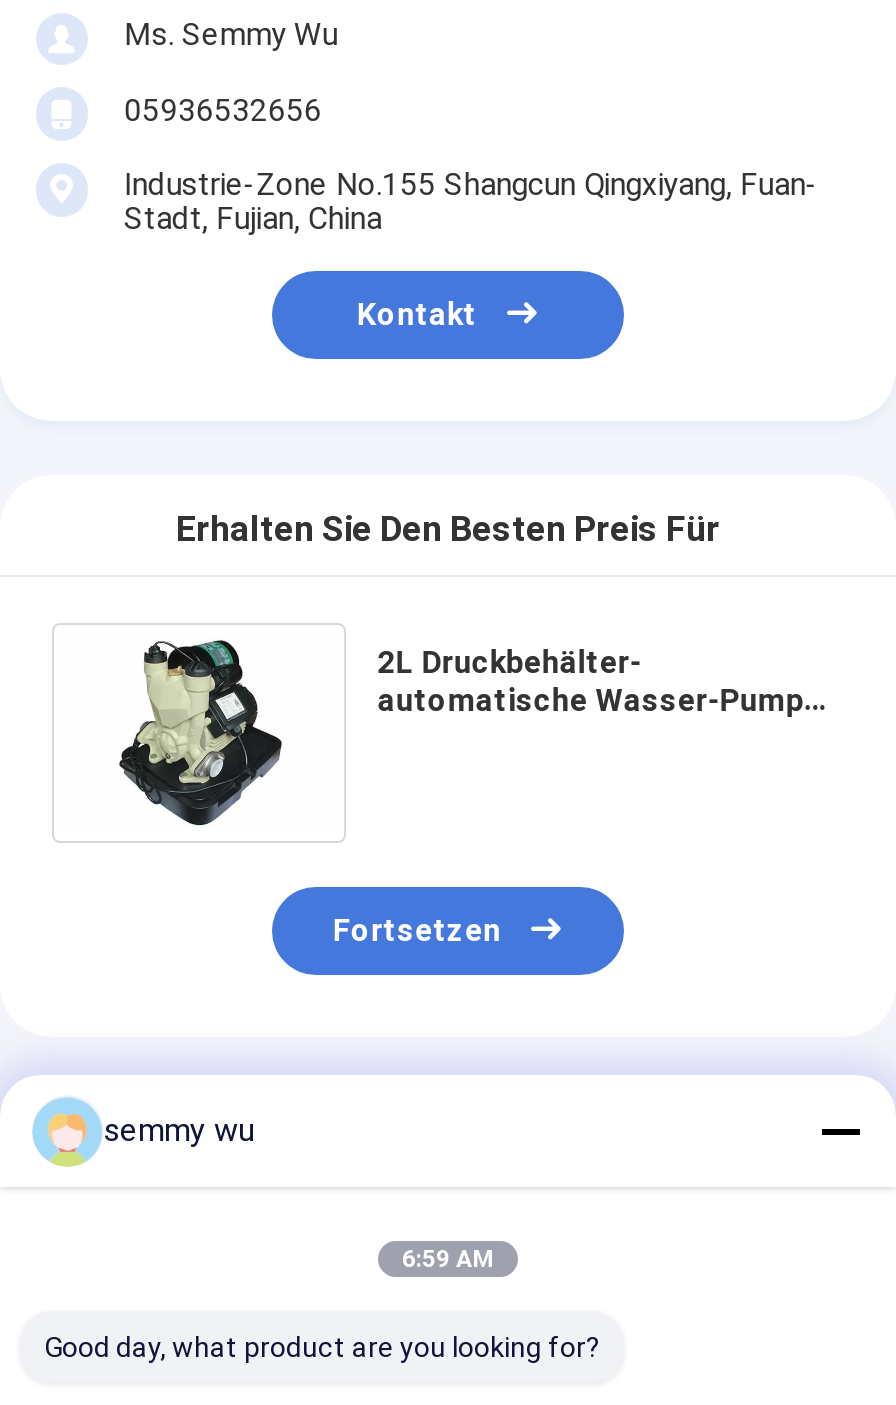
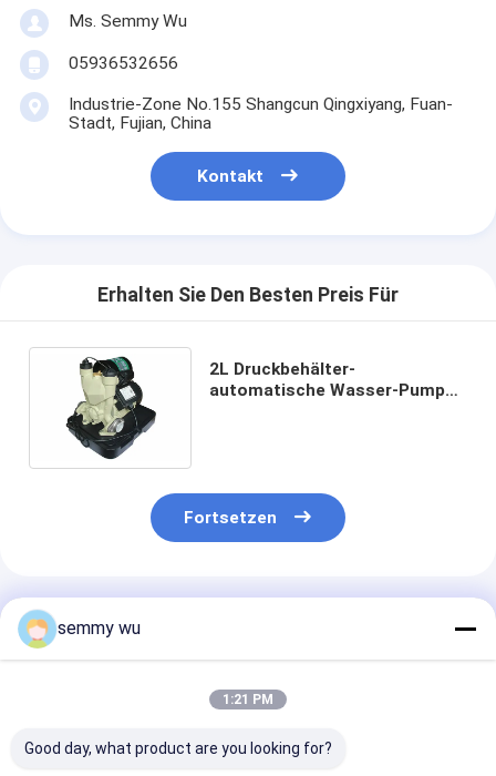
[402,1245,494,1273] 6:59 AM -> [223,692,273,707] 1:21 PM

